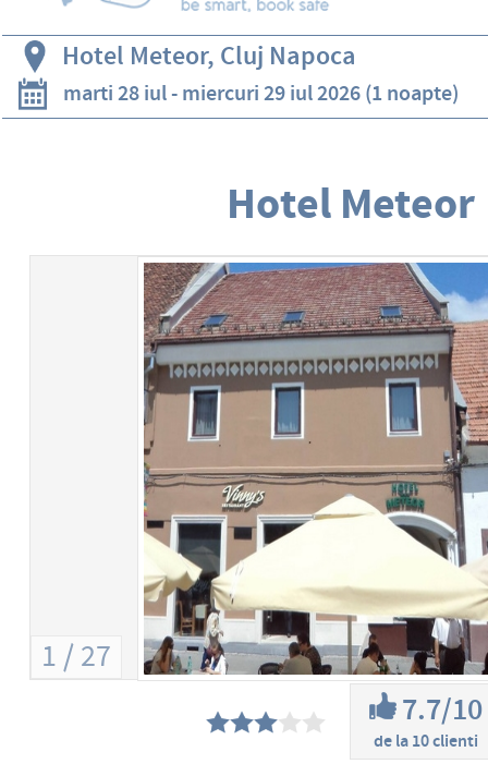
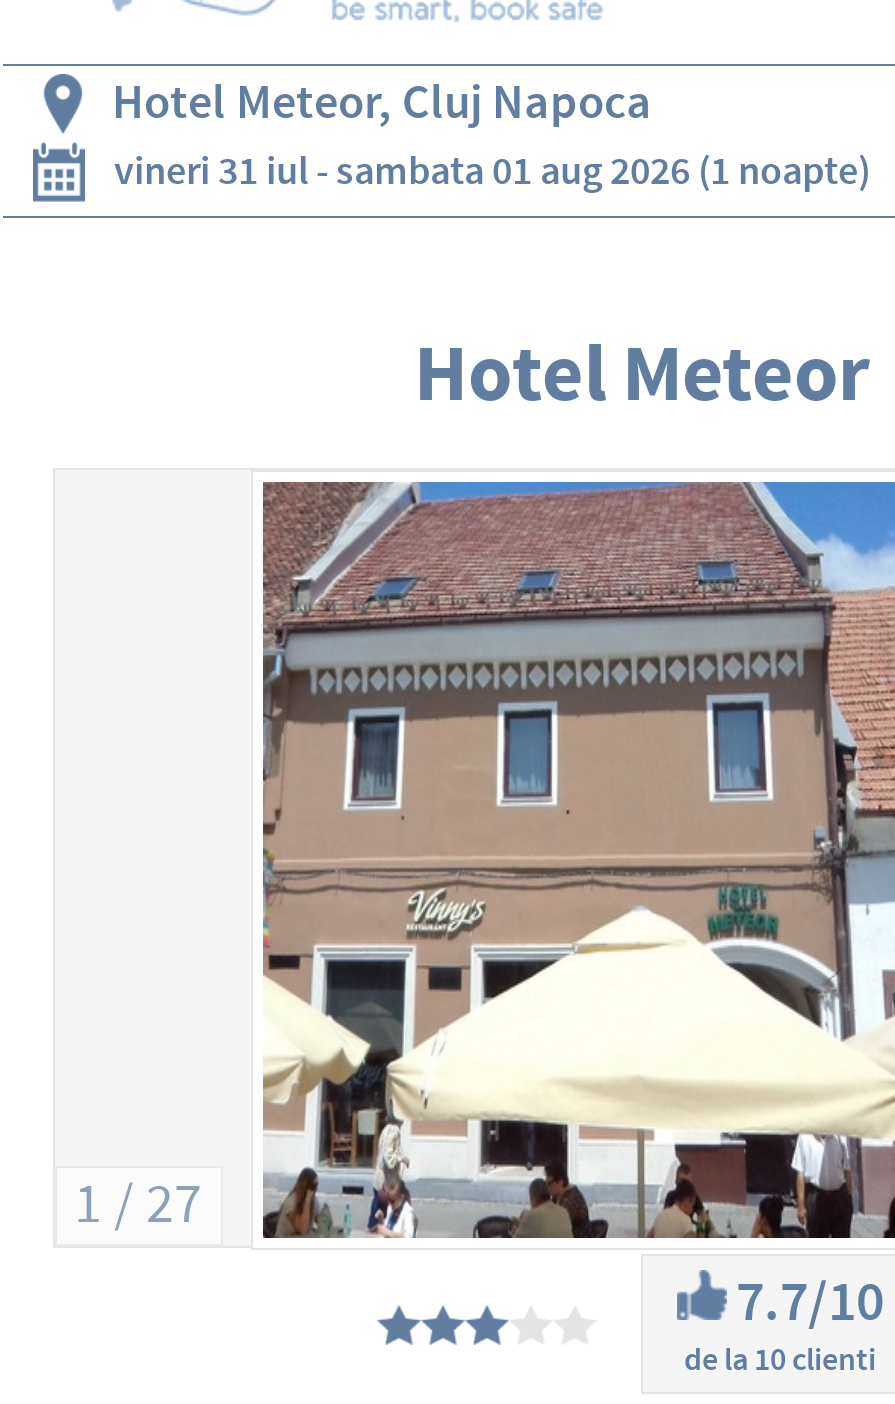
[63,79,458,107] marti 28 iul - miercuri 29 iul 2026 (1 noapte) -> [114,145,870,197] vineri 31 iul - sambata 01 aug 2026 (1 noapte)

